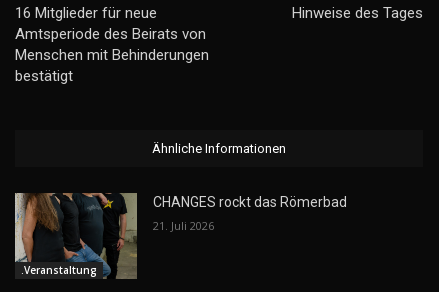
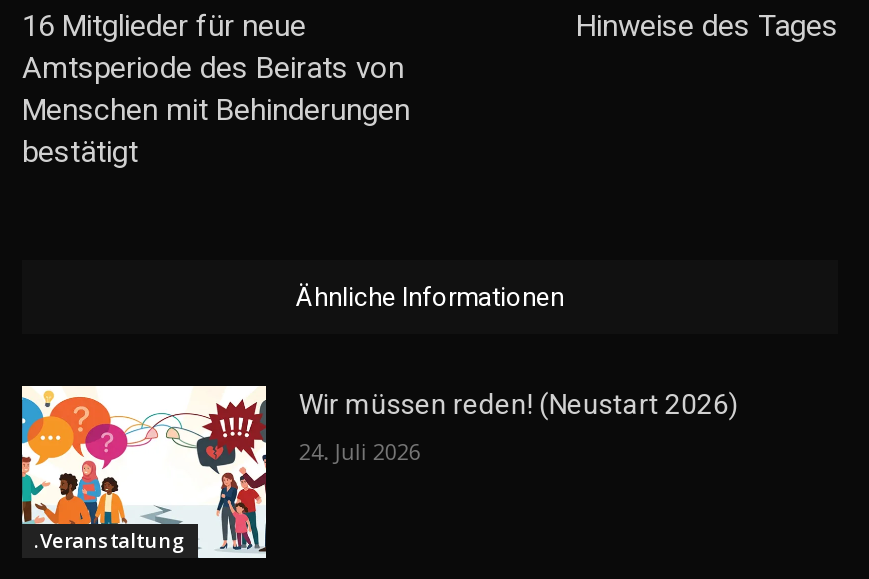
[14,192,347,280] [image] | CHANGES rockt das Römerbad -> [20,384,739,560] [image] | Wir müssen reden! (Neustart 2026)
[153,218,214,233] 21. Juli 2026 -> [299,436,421,466] 24. Juli 2026

